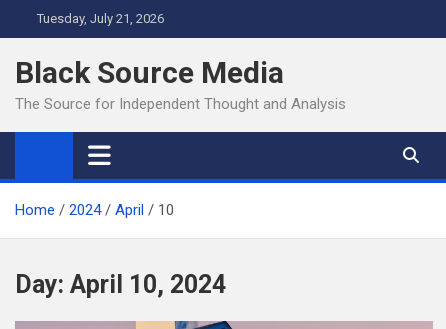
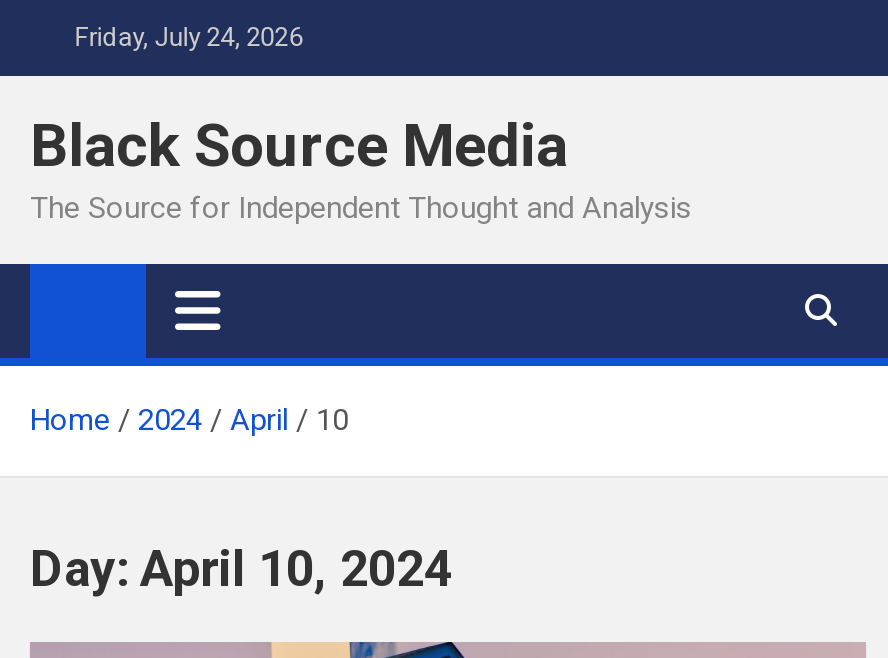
[31,11,164,26] Tuesday, July 21, 2026 -> [62,22,302,52] Friday, July 24, 2026

